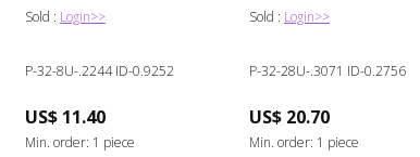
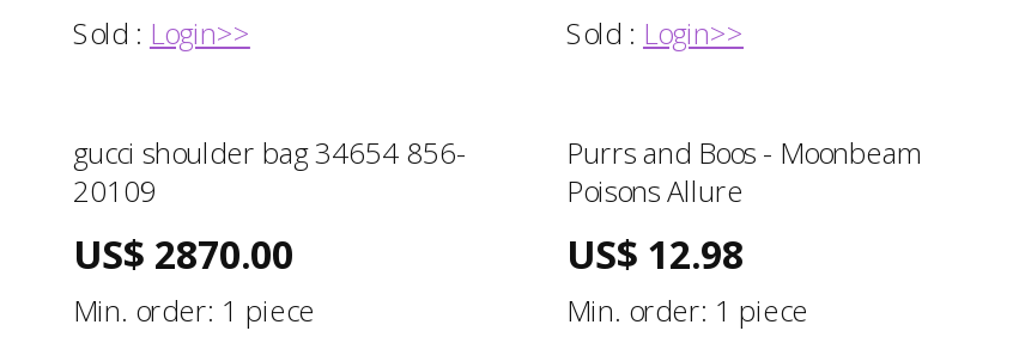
[25,61,174,128] P-32-8U-.2244 ID-0.9252 | US$ 11.40 -> [73,133,466,281] gucci shoulder bag 34654 856- | 20109 | US$ 2870.00
[249,61,406,128] P-32-28U-.3071 ID-0.2756 | US$ 20.70 -> [566,133,923,281] Purrs and Boos - Moonbeam | Poisons Allure | US$ 12.98

